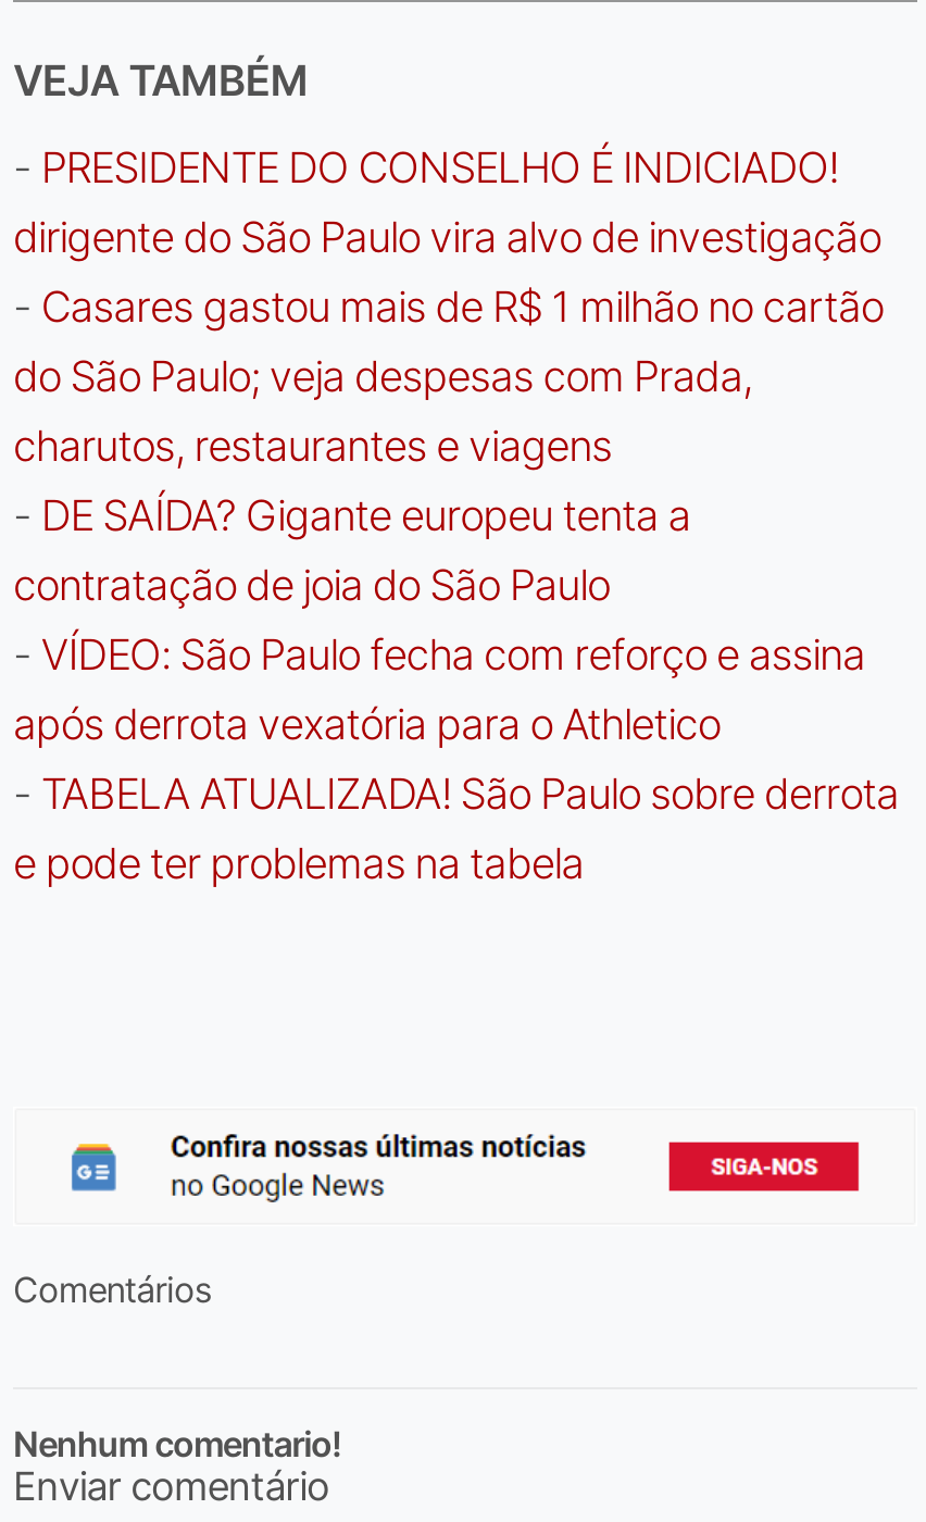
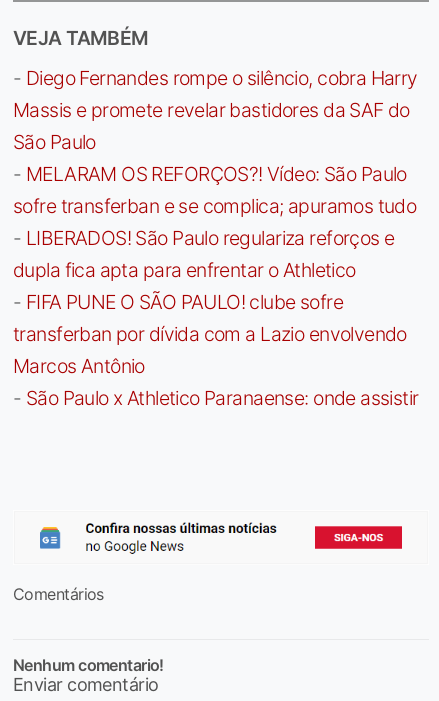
[13,140,899,888] - PRESIDENTE DO CONSELHO É INDICIADO! | dirigente do São Paulo vira alvo de investigação | - Casares gastou mais de R$ 1 milhão no cartão | do São Paulo; veja despesas com Prada, | charutos, restaurantes e viagens | - DE SAÍDA? Gigante europeu tenta a | contratação de joia do São Paulo | - VÍDEO: São Paulo fecha com reforço e assina | após derrota vexatória para o Athletico | - TABELA ATUALIZADA! São Paulo sobre derrota | e pode ter problemas na tabela -> [13,66,418,410] - Diego Fernandes rompe o silêncio, cobra Harry | Massis e promete revelar bastidores da SAF do | São Paulo | - MELARAM OS REFORÇOS?! Vídeo: São Paulo | sofre transferban e se complica; apuramos tudo | - LIBERADOS! São Paulo regulariza reforços e | dupla fica apta para enfrentar o Athletico | - FIFA PUNE O SÃO PAULO! clube sofre | transferban por dívida com a Lazio envolvendo | Marcos Antônio | - São Paulo x Athletico Paranaense: onde assistir

